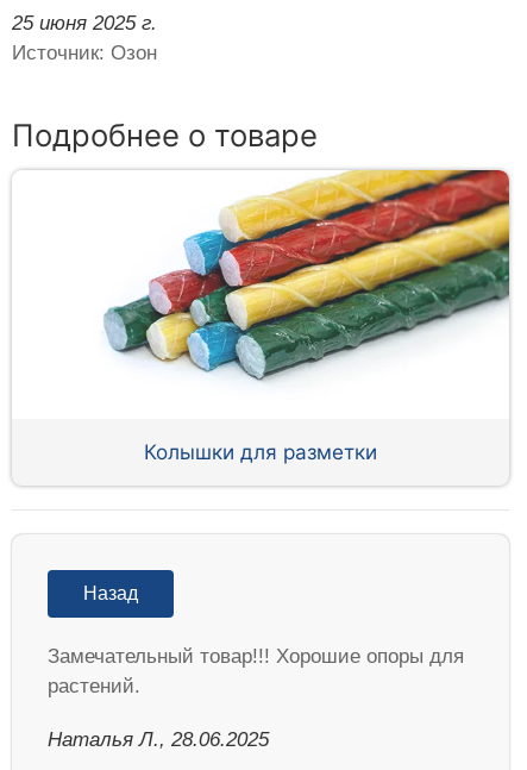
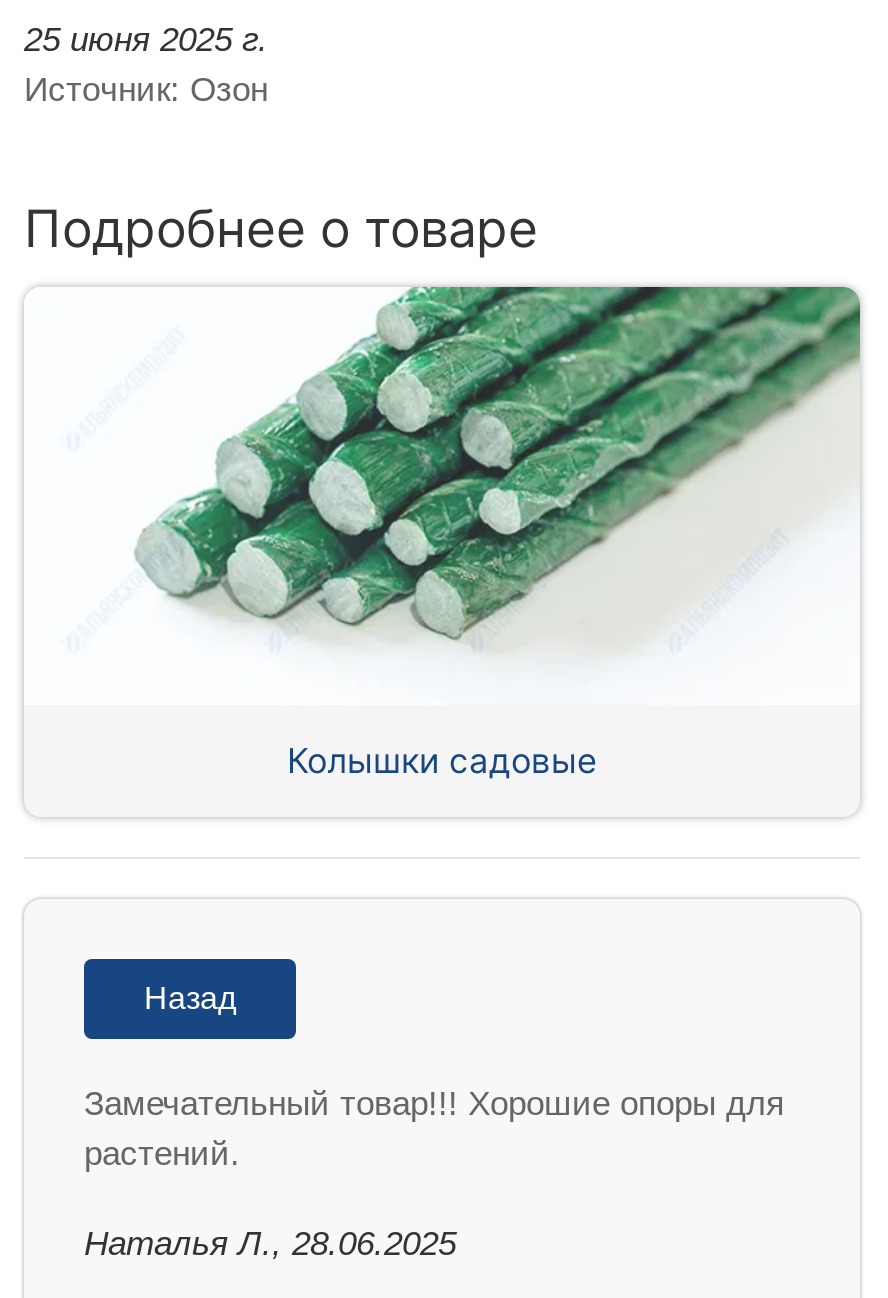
[79,169,510,386] [image] -> [132,285,862,651] [image]
[144,439,377,464] Колышки для разметки -> [287,739,597,781] Колышки садовые

